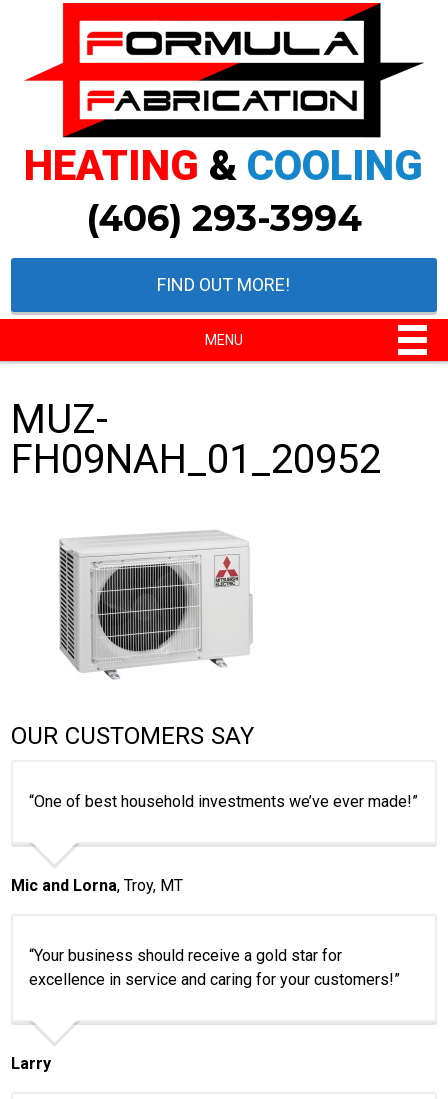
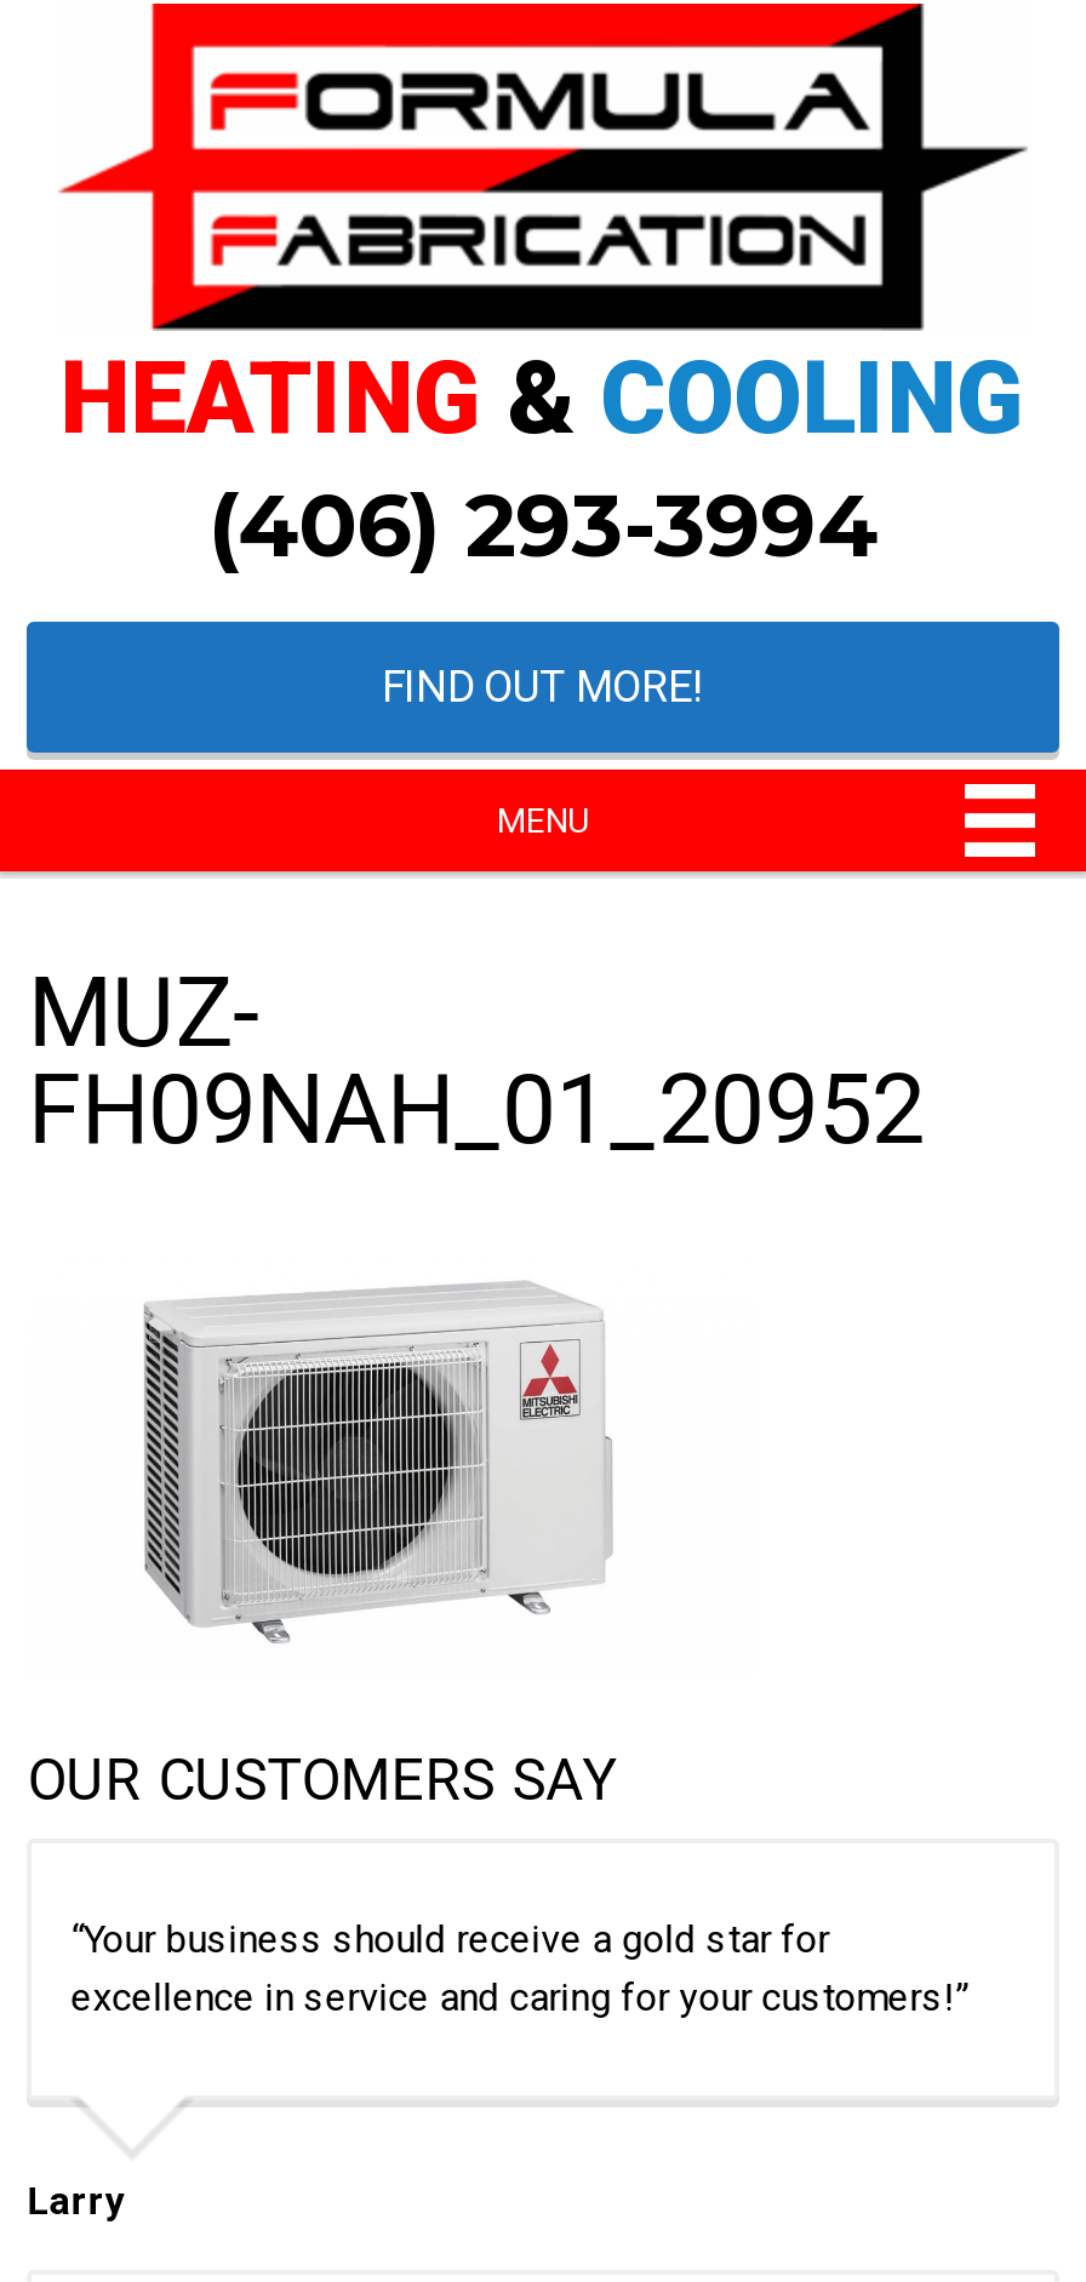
[29,792,418,811] “One of best household investments we’ve ever made!” -> none
[11,876,183,895] Mic and Lorna, Troy, MT -> none

